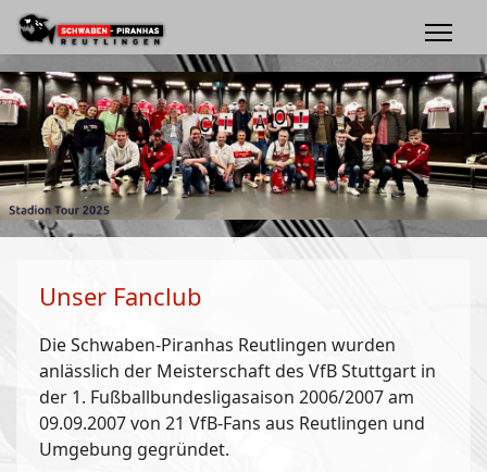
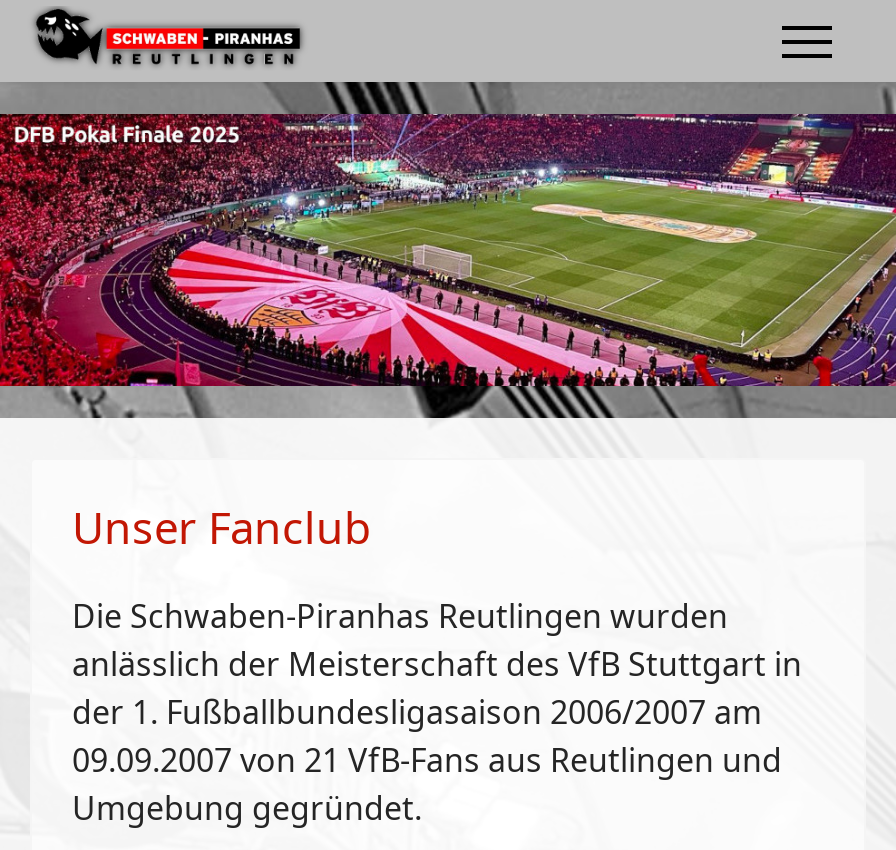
[3,71,484,221] [image] -> [6,112,890,388] [image]

